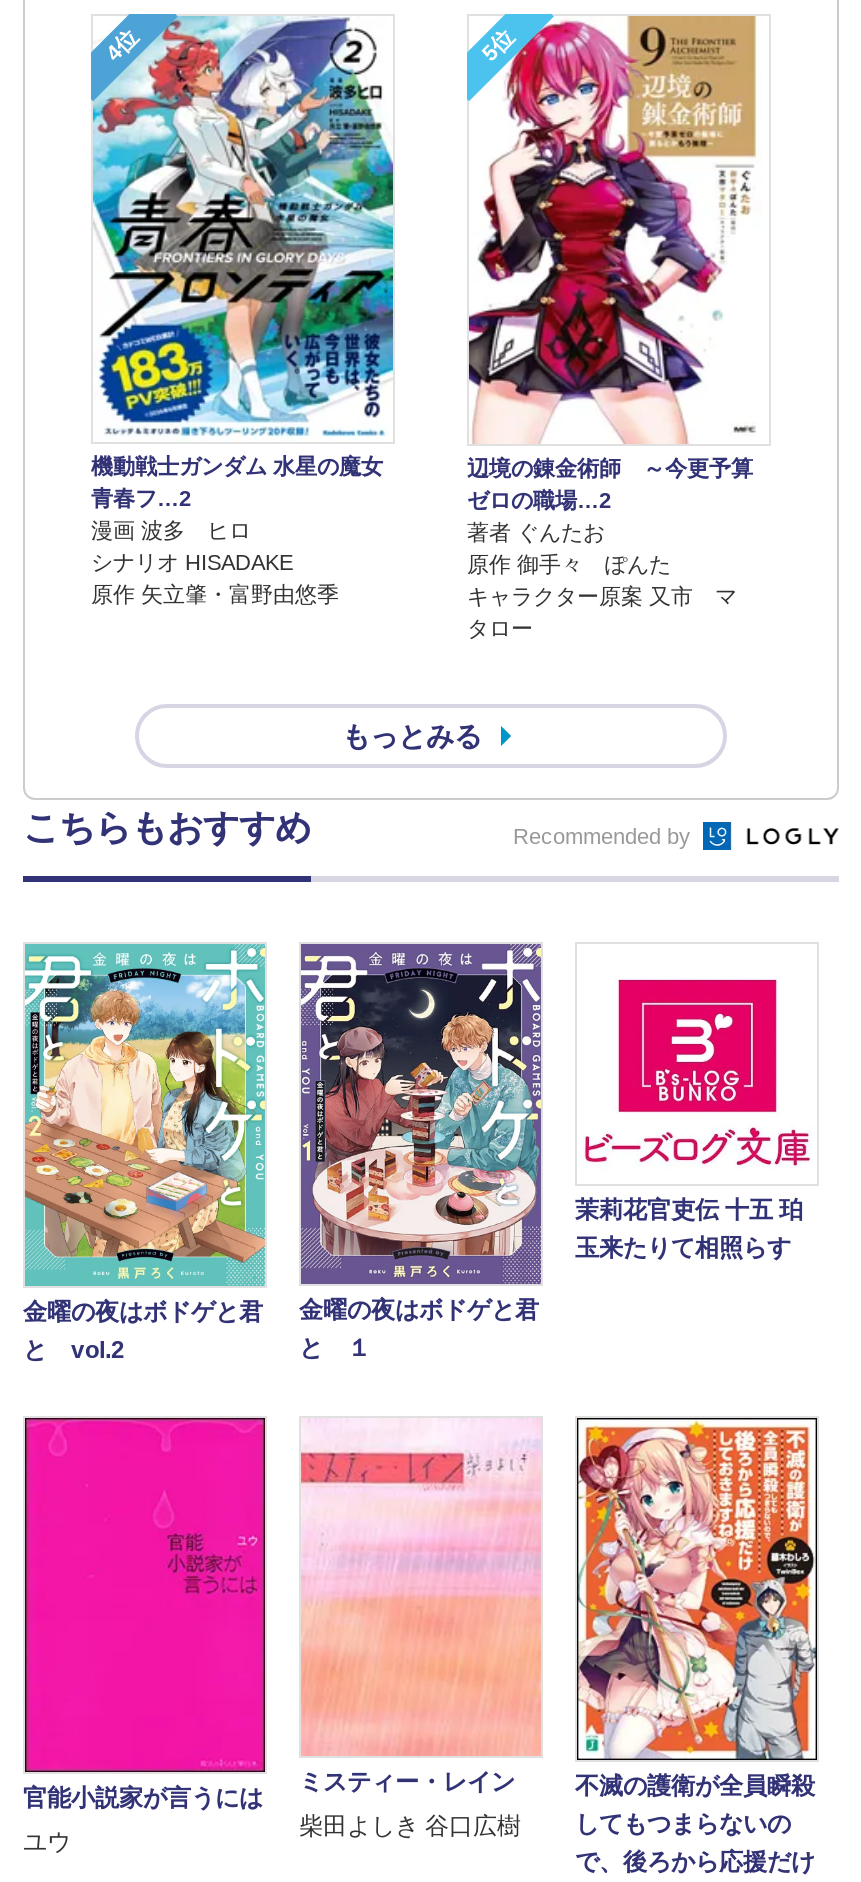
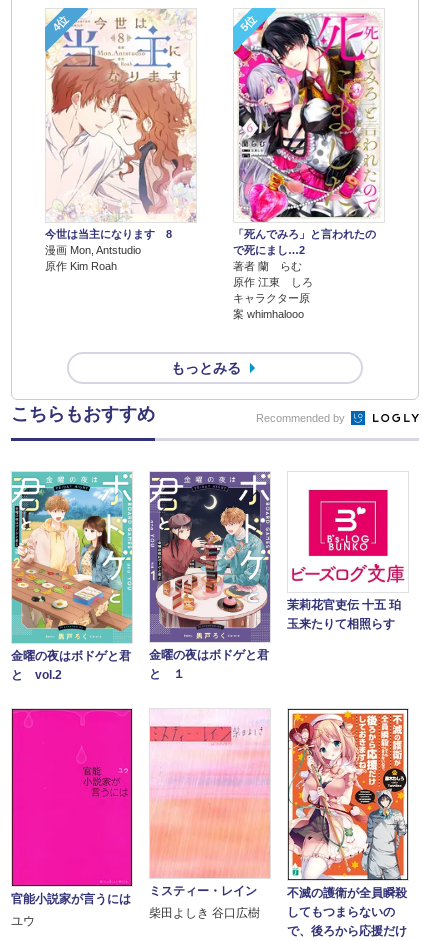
[91,14,395,607] [image] | 機動戦士ガンダム 水星の魔女 | 青春フ…2 | 漫画 波多 ヒロ | シナリオ HISADAKE | 原作 矢立肇・富野由悠季 -> [45,9,197,272] [image] | 今世は当主になります 8 | 漫画 Mon, Antstudio | 原作 Kim Roah
[467,14,761,640] [image] | 辺境の錬金術師 ～今更予算 | ゼロの職場…2 | 著者 ぐんたお | 原作 御手々 ぽんた | キャラクター原案 又市 マ | タロー -> [233,9,382,320] [image] | 「死んでみろ」と言われたの | で死にまし…2 | 著者 蘭 らむ | 原作 江東 しろ | キャラクター原 | 案 whimhalooo

